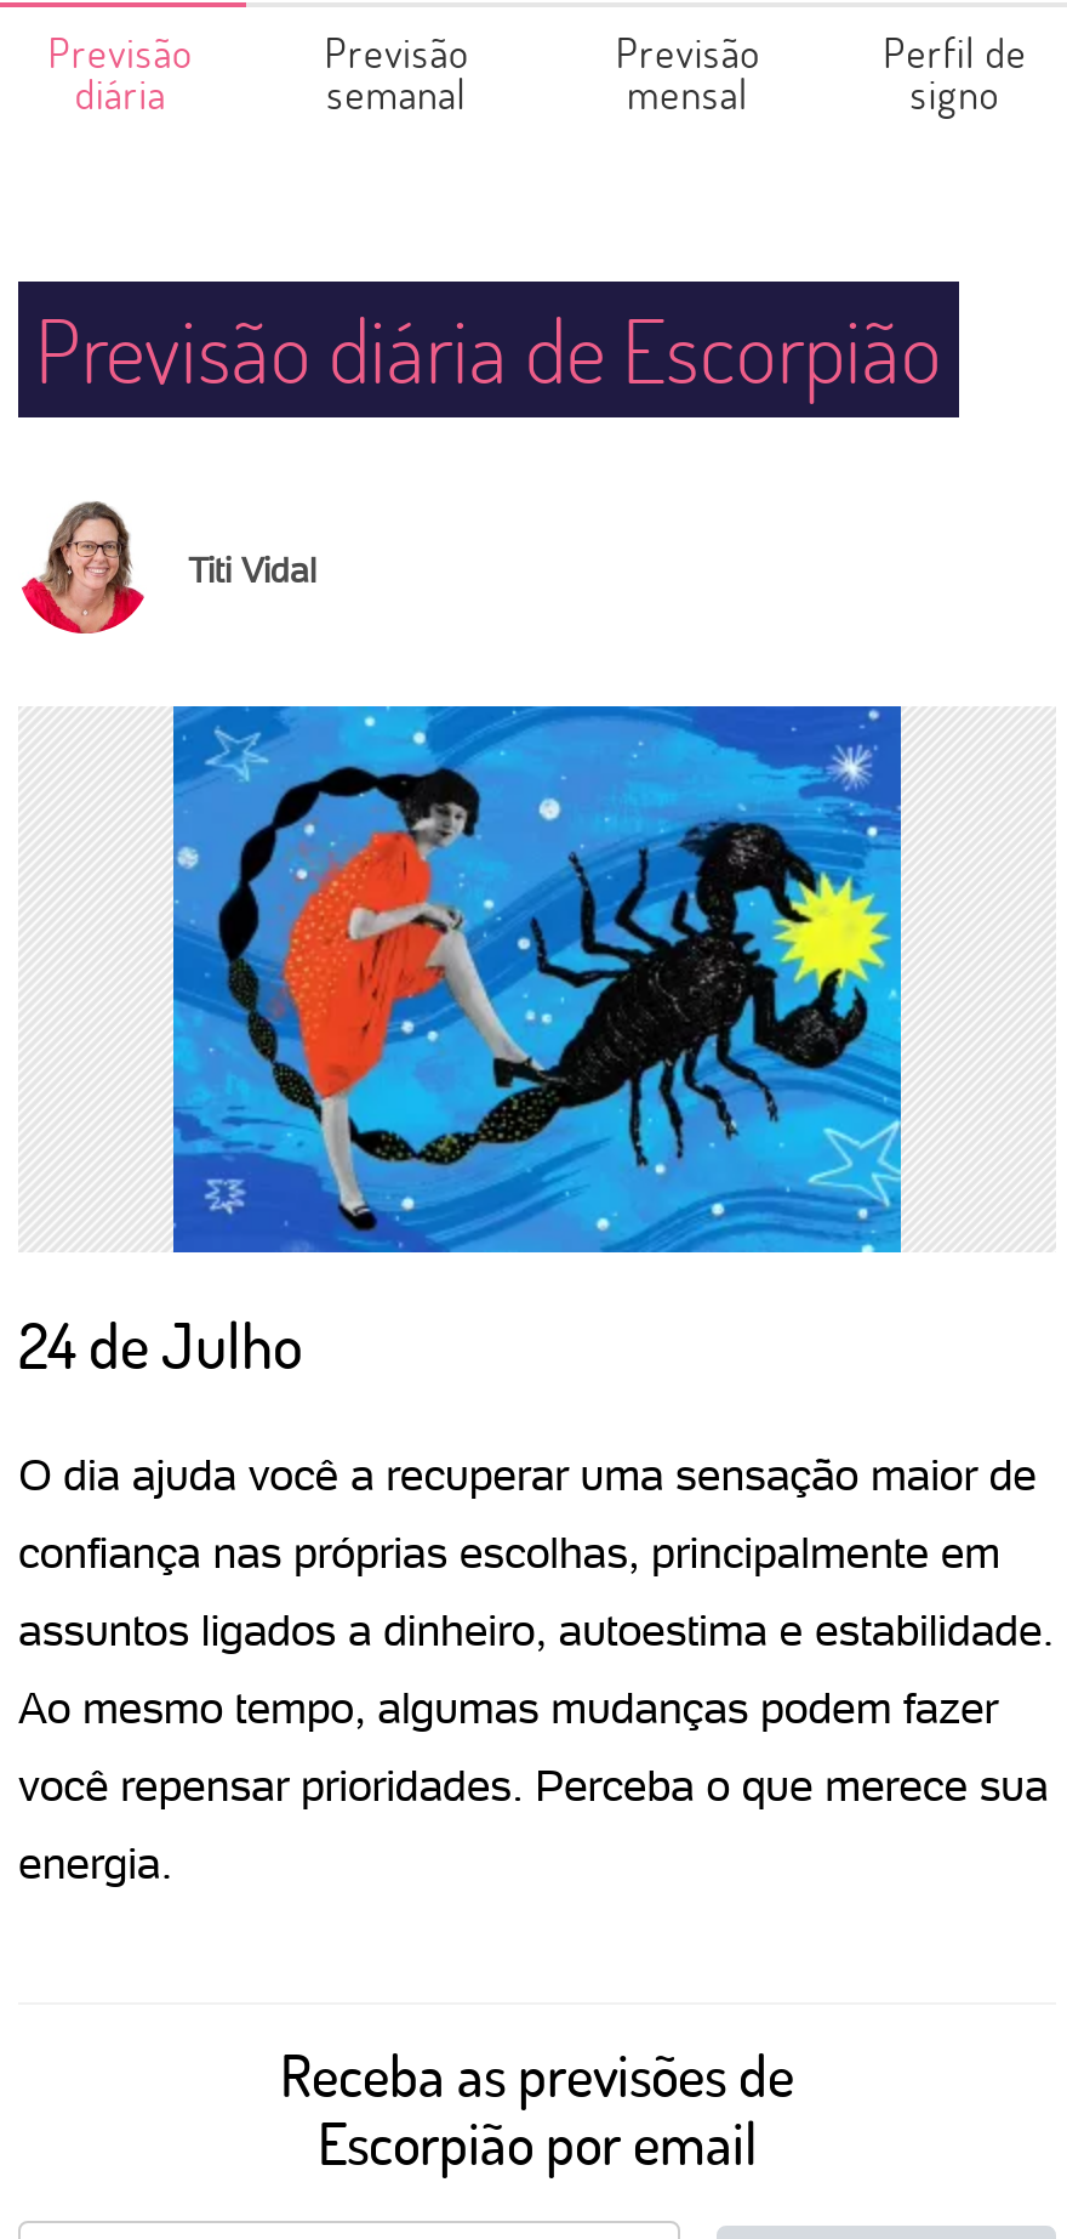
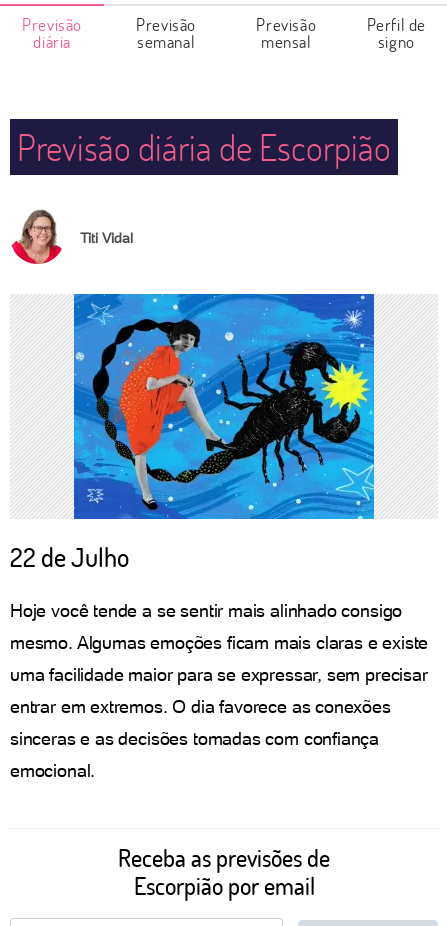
[18,1303,302,1386] 24 de Julho -> [10,540,129,574] 22 de Julho
[18,1449,1037,1500] O dia ajuda você a recuperar uma sensação maior de -> [10,600,402,621] Hoje você tende a se sentir mais alinhado consigo
[18,1527,1000,1578] confiança nas próprias escolhas, principalmente em -> [10,632,428,653] mesmo. Algumas emoções ficam mais claras e existe
[18,1604,1054,1655] assuntos ligados a dinheiro, autoestima e estabilidade. -> [10,664,428,685] uma facilidade maior para se expressar, sem precisar
[18,1682,998,1733] Ao mesmo tempo, algumas mudanças podem fazer -> [10,696,391,717] entrar em extremos. O dia favorece as conexões
[18,1760,1048,1811] você repensar prioridades. Perceba o que merece sua -> [10,728,379,749] sinceras e as decisões tomadas com confiança
[18,1837,172,1888] energia. -> [10,760,95,781] emocional.

